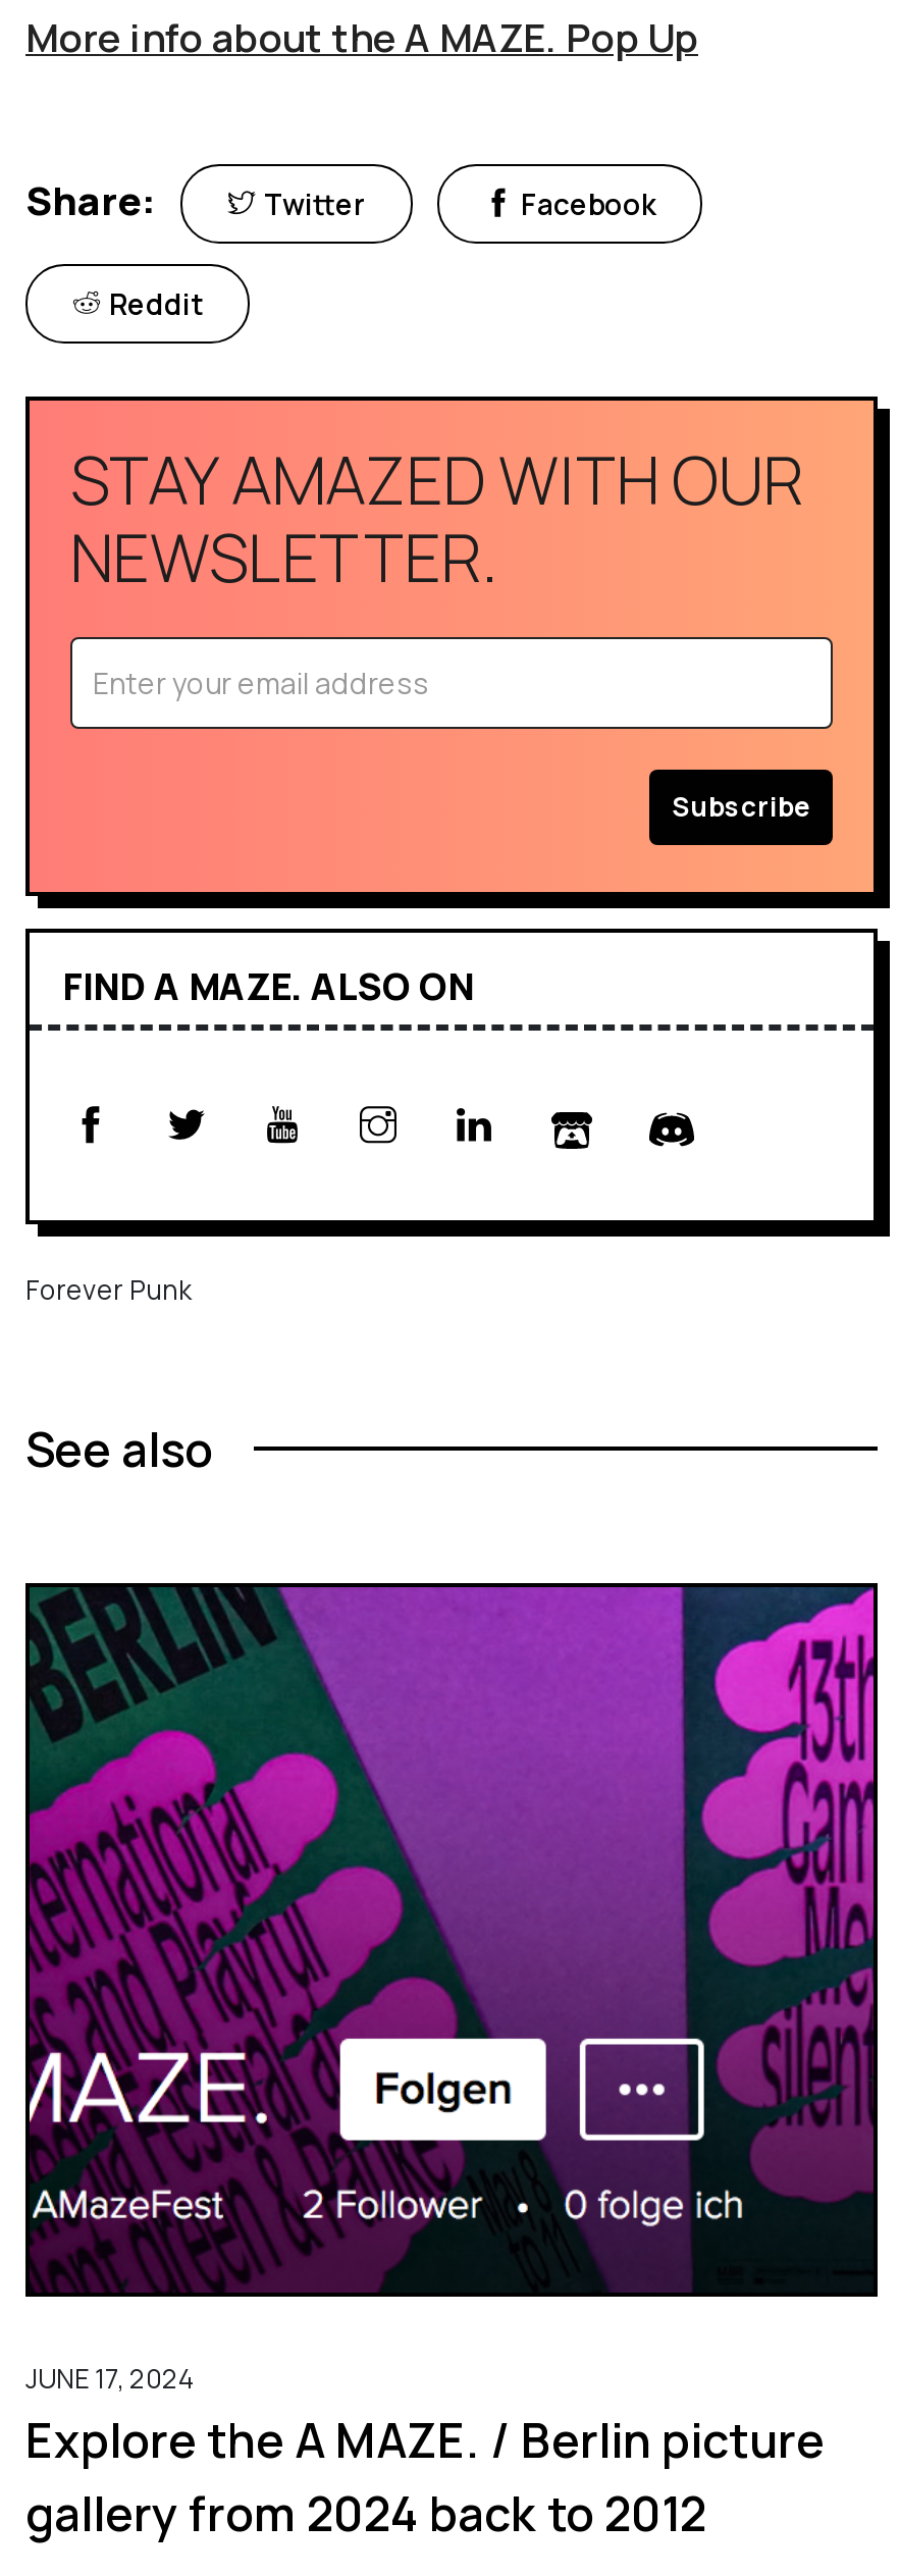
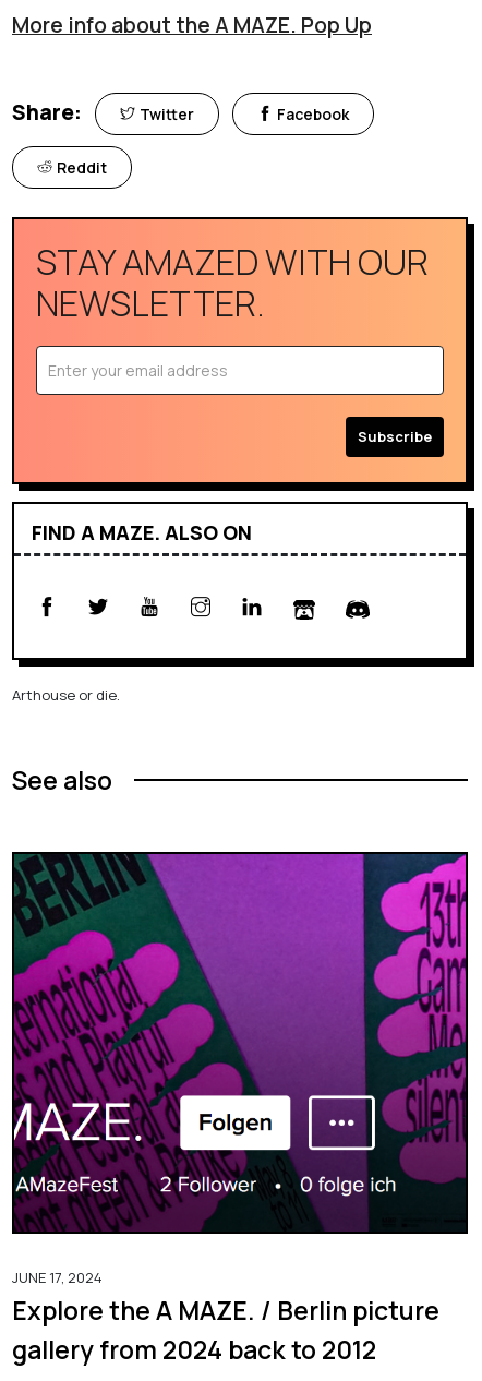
[25,1270,193,1307] Forever Punk -> [12,685,120,704] Arthouse or die.

